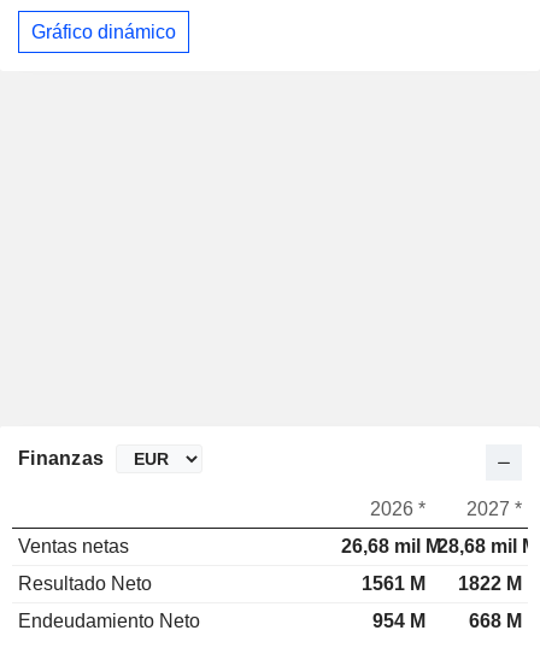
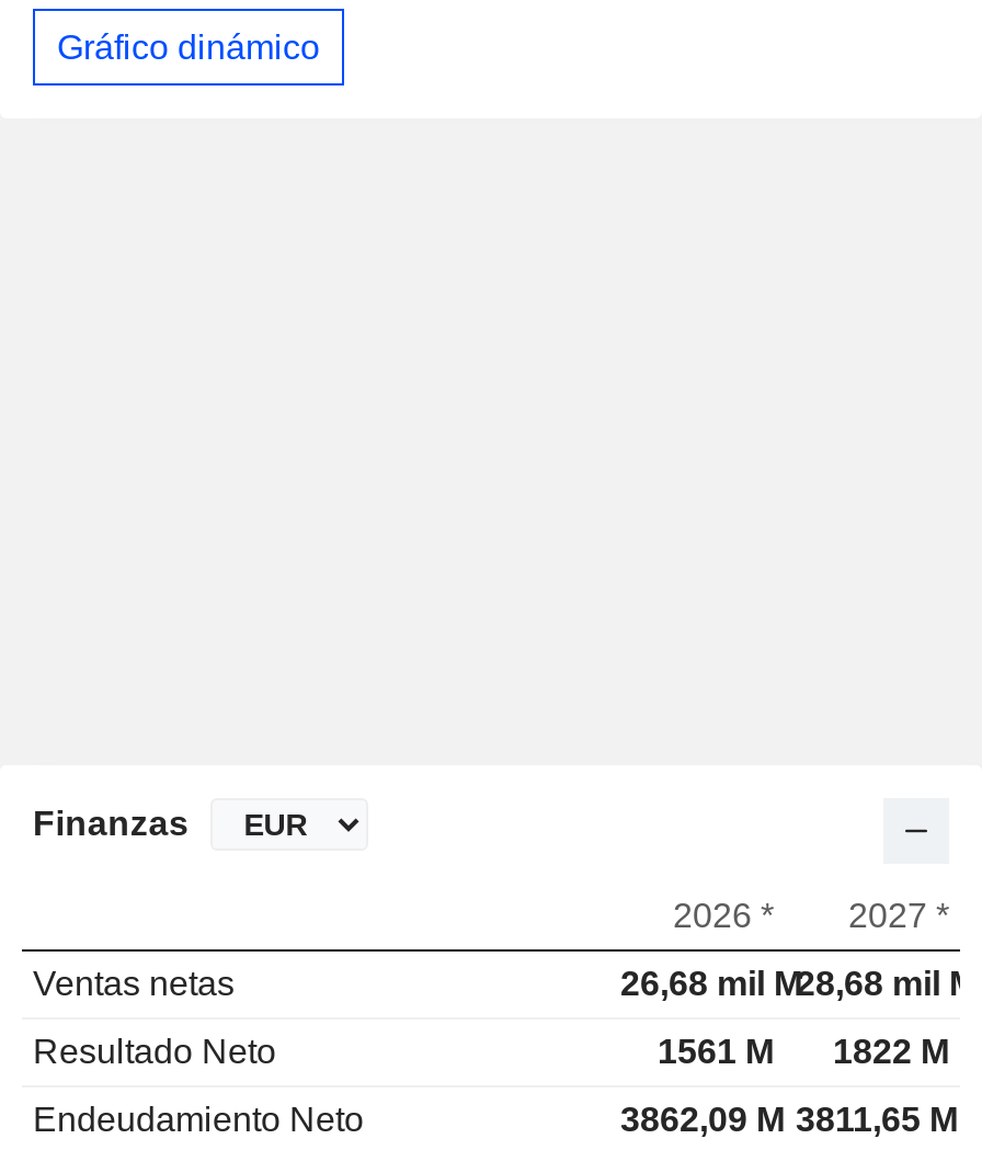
[372,611,522,632] 954 M | 668 M -> [620,1102,958,1139] 3862,09 M 3811,65 M

